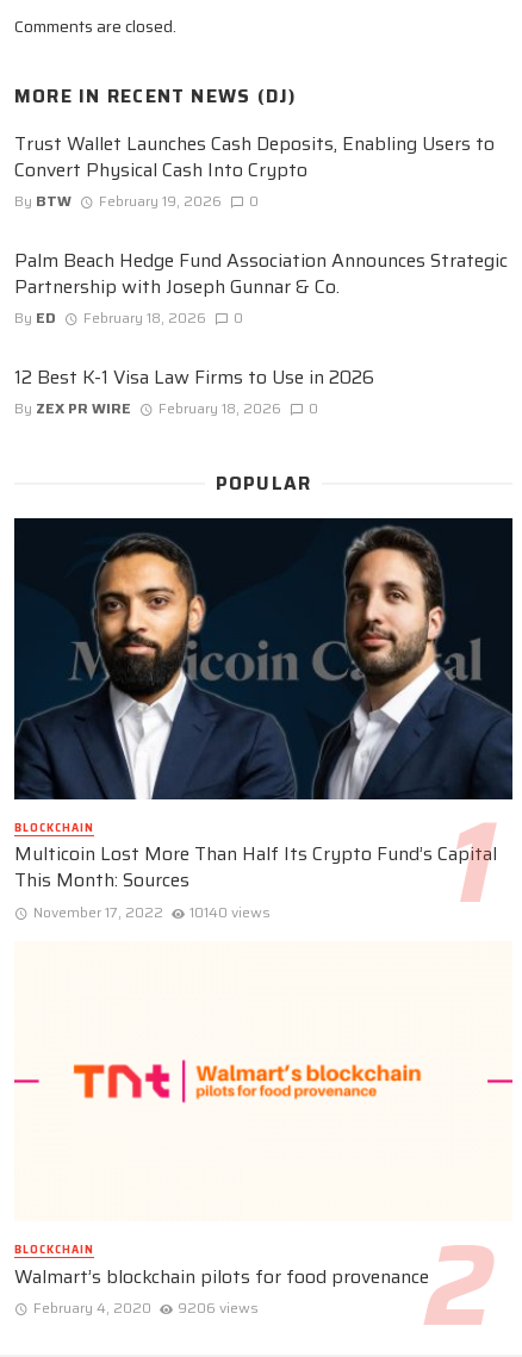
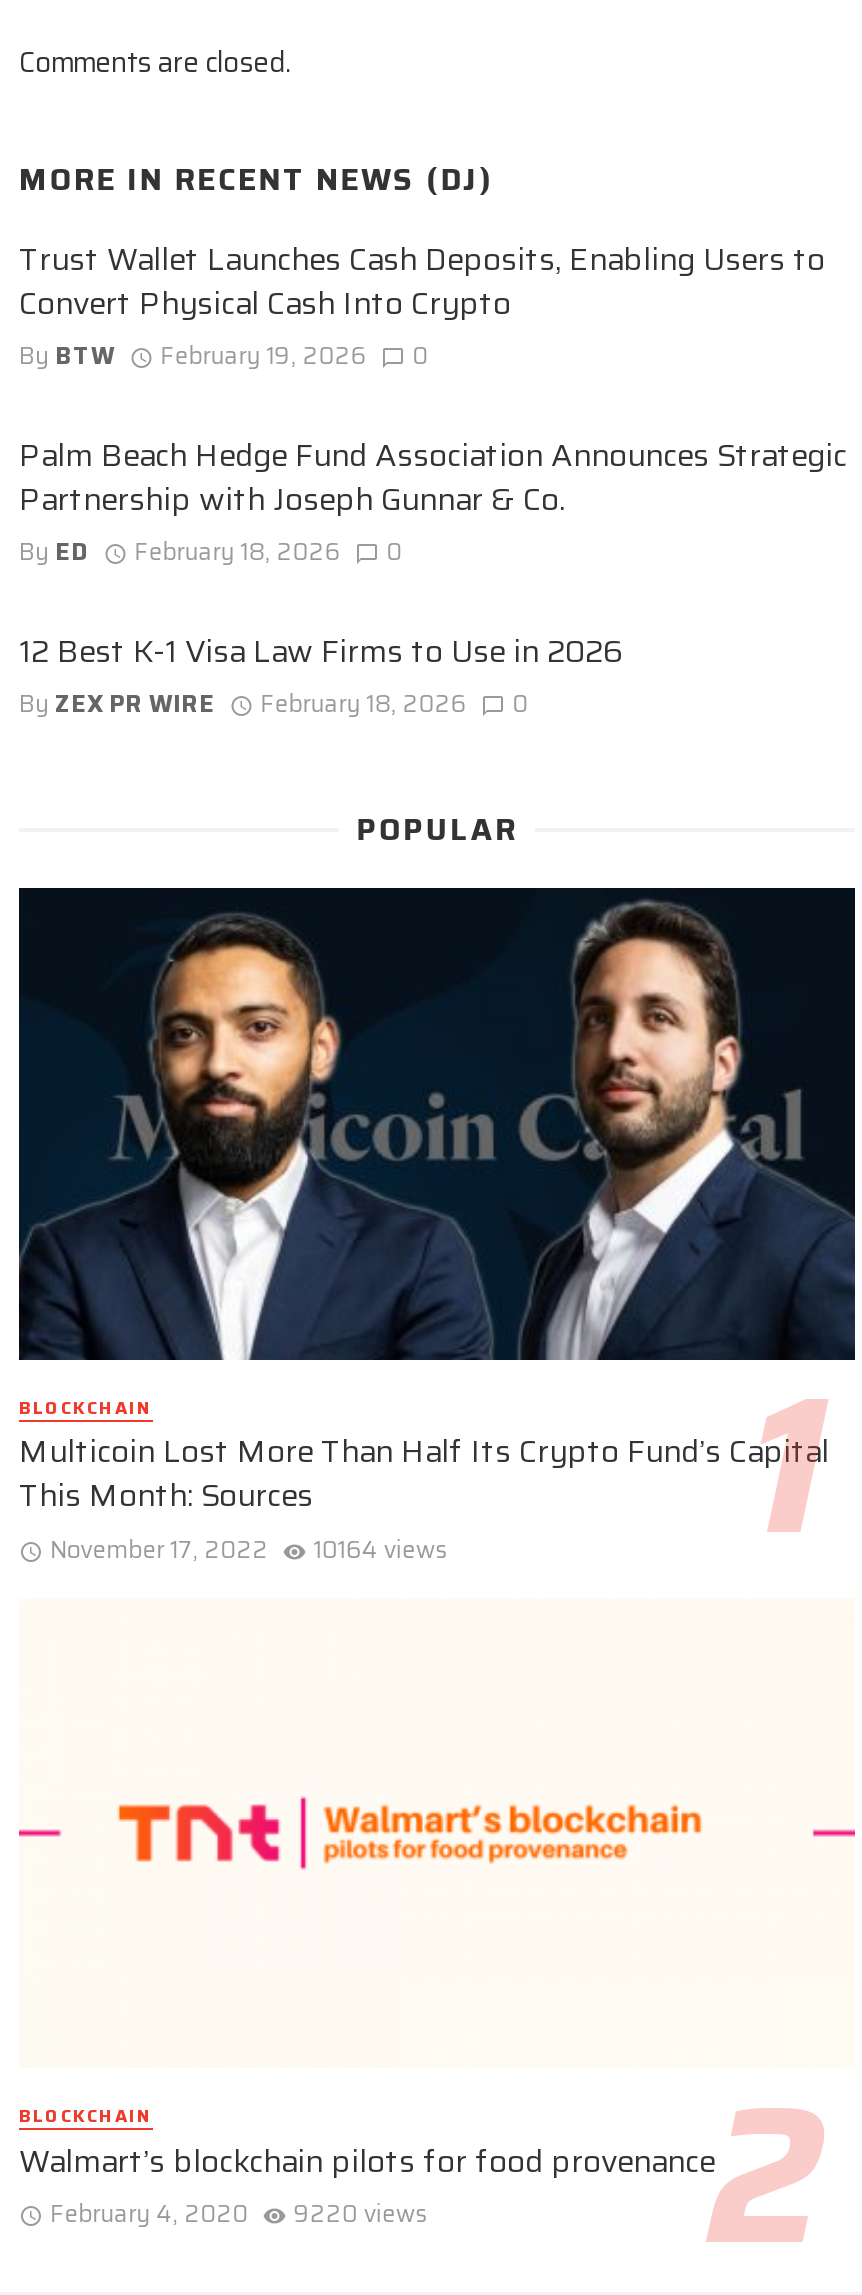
[33,900,271,923] November 17, 2022 10140 views -> [50,1530,450,1568] November 17, 2022 10164 views
[33,1296,259,1319] February 4, 2020 9206 views -> [50,2194,430,2232] February 4, 2020 9220 views

